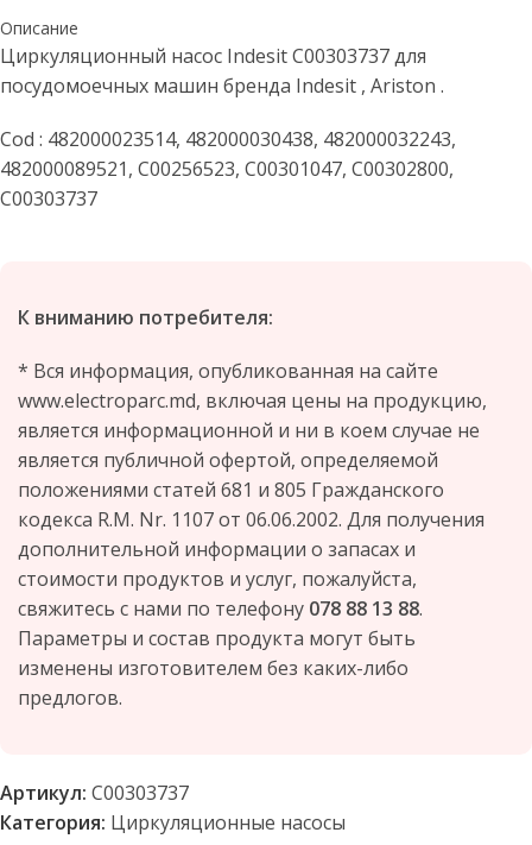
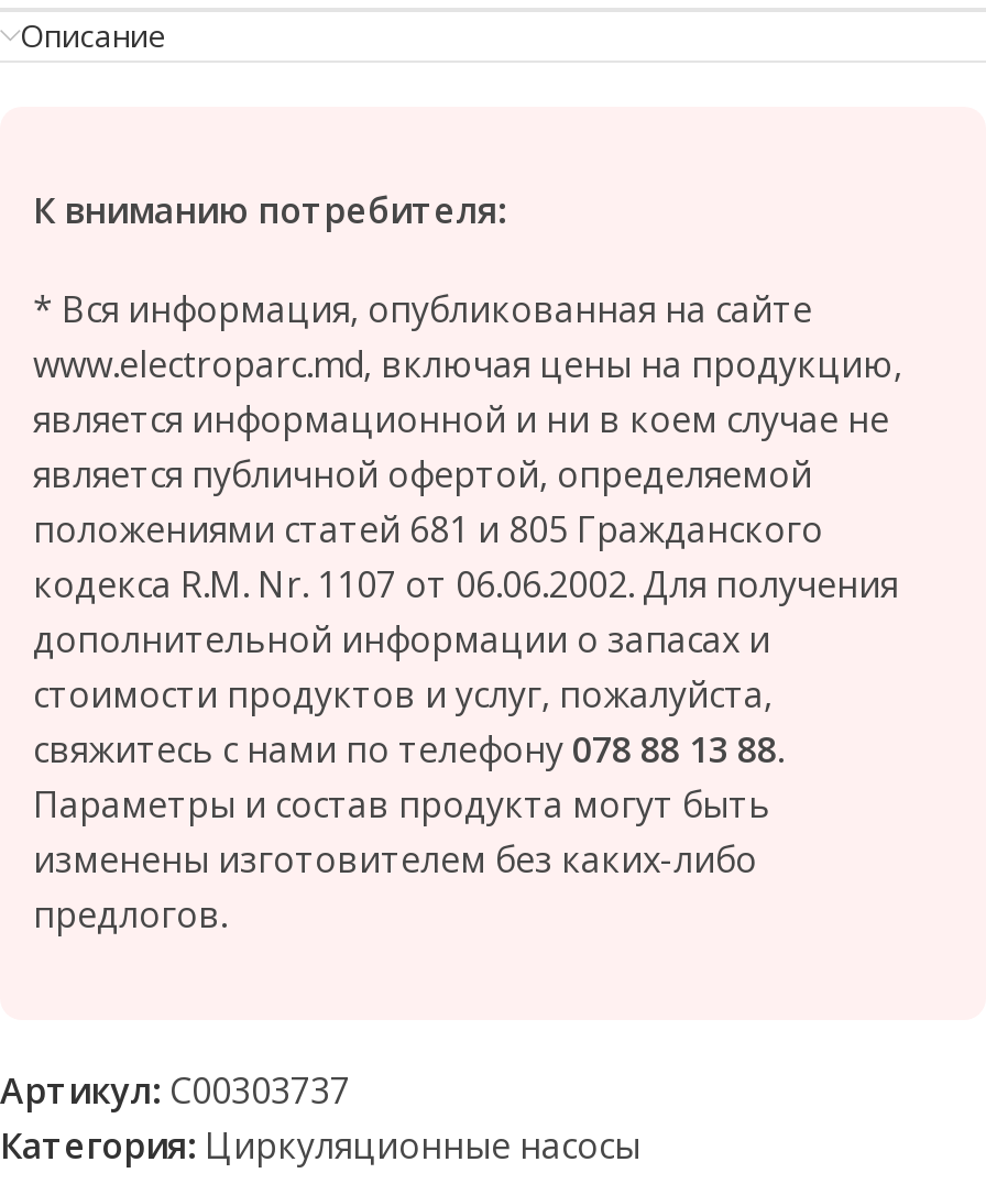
[0,43,456,212] Циркуляционный насос Indesit C00303737 для | посудомоечных машин бренда Indesit , Ariston . | Cod : 482000023514, 482000030438, 482000032243, | 482000089521, C00256523, C00301047, C00302800, | C00303737 -> none

